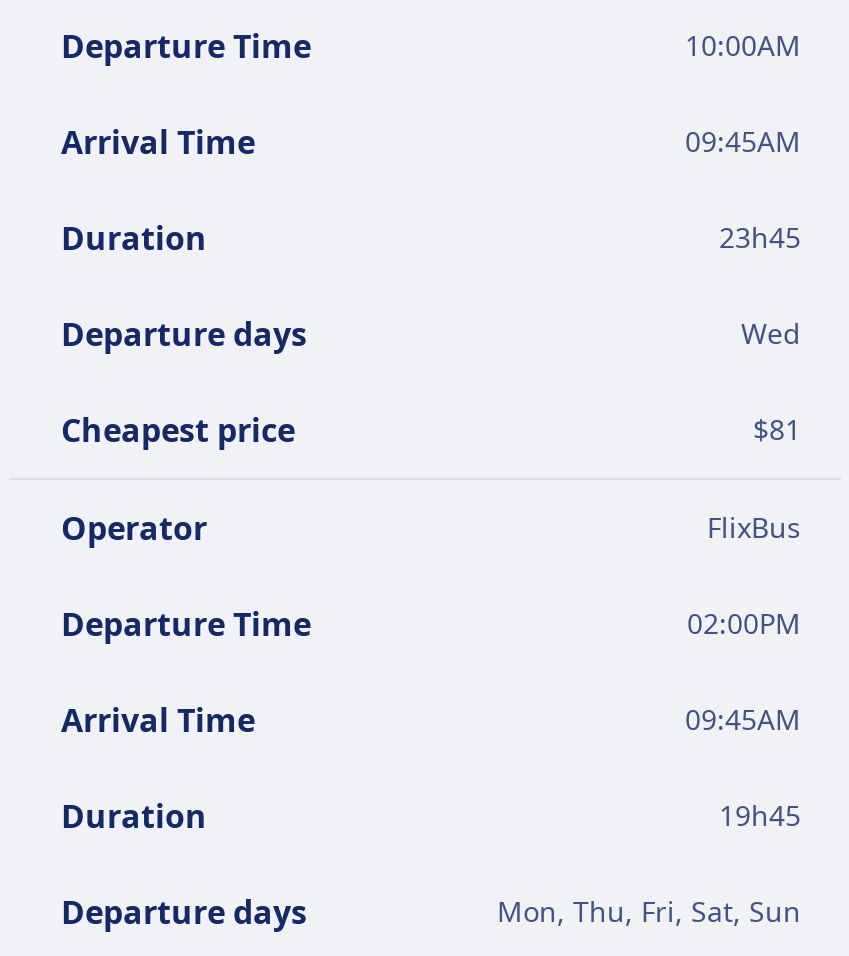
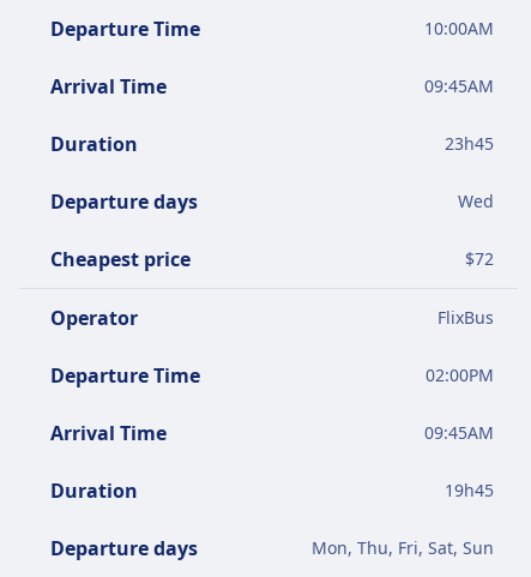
[753,410,801,448] $81 -> [465,247,494,270] $72

